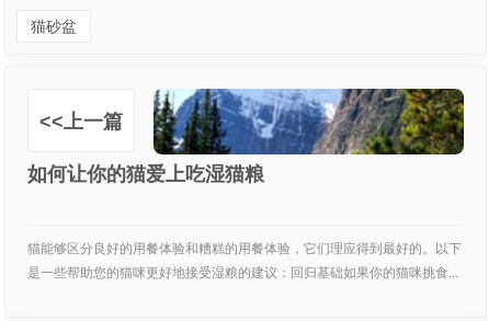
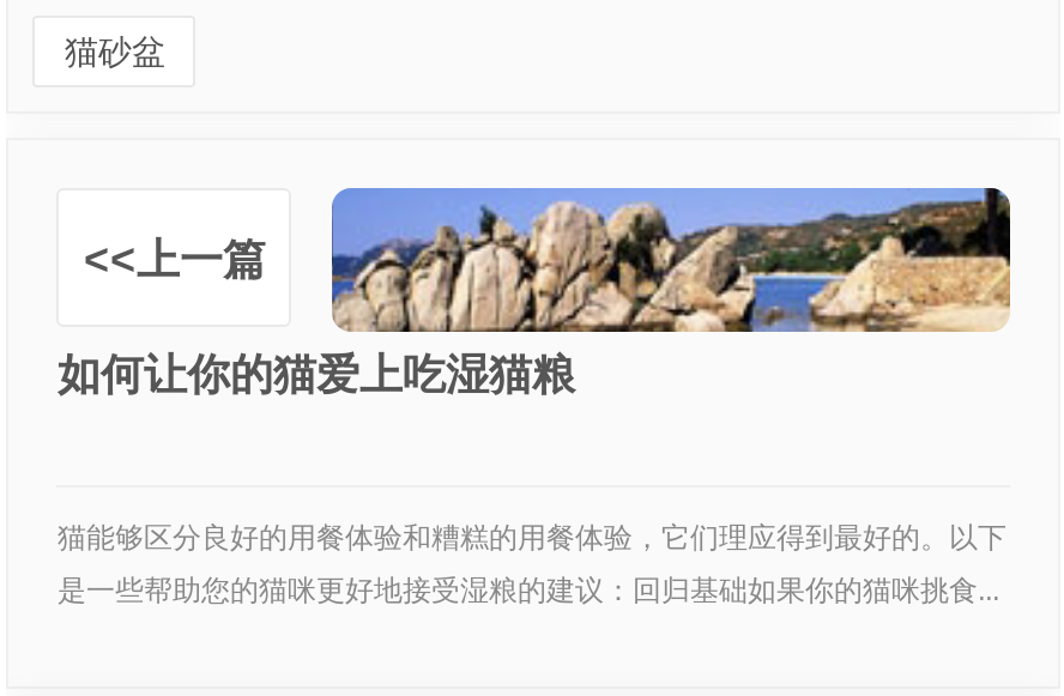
[152,88,465,156] [image] -> [330,186,1012,334] [image]

